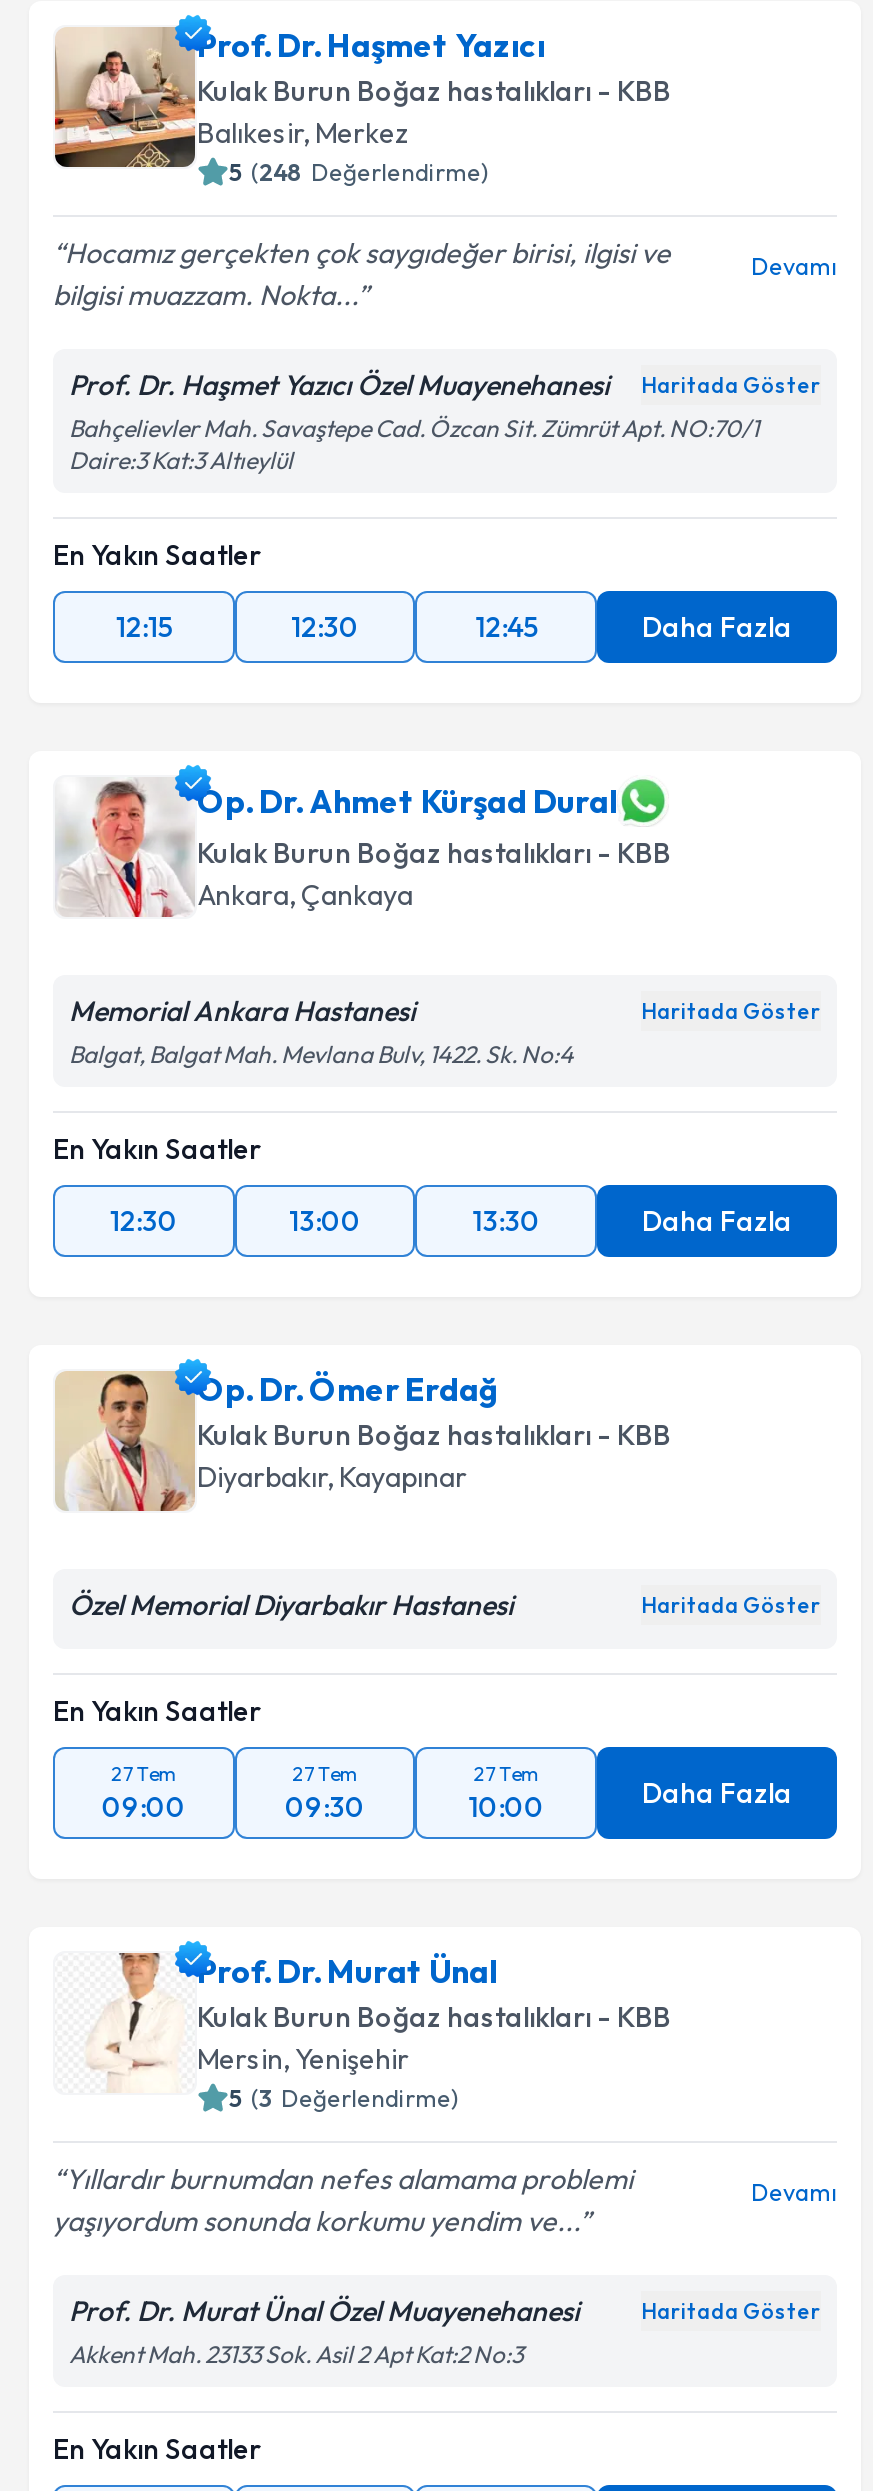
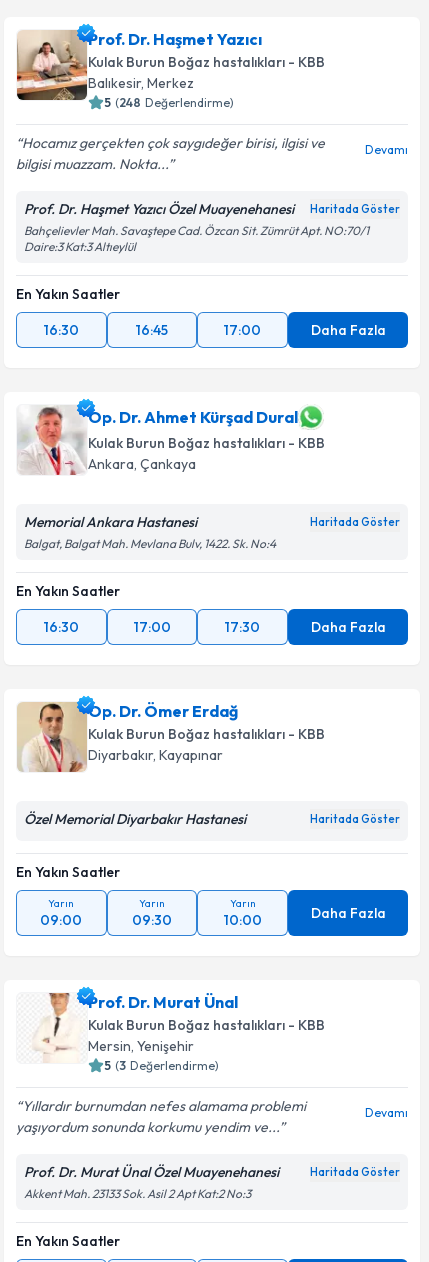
[116,609,172,645] 12:15 -> [44,321,79,339] 16:30
[291,609,359,645] 12:30 -> [136,321,168,339] 16:45
[475,609,537,645] 12:45 -> [224,321,261,339] 17:00
[110,1203,178,1239] 12:30 -> [44,618,79,636] 16:30
[289,1203,361,1239] 13:00 -> [133,618,170,636] 17:00
[472,1203,540,1239] 13:30 -> [225,618,260,636] 17:30
[111,1761,177,1787] 27 Tem -> [48,897,74,910] Yarın
[292,1761,358,1787] 27 Tem -> [139,897,165,910] Yarın
[473,1761,539,1787] 27 Tem -> [230,897,256,910] Yarın

